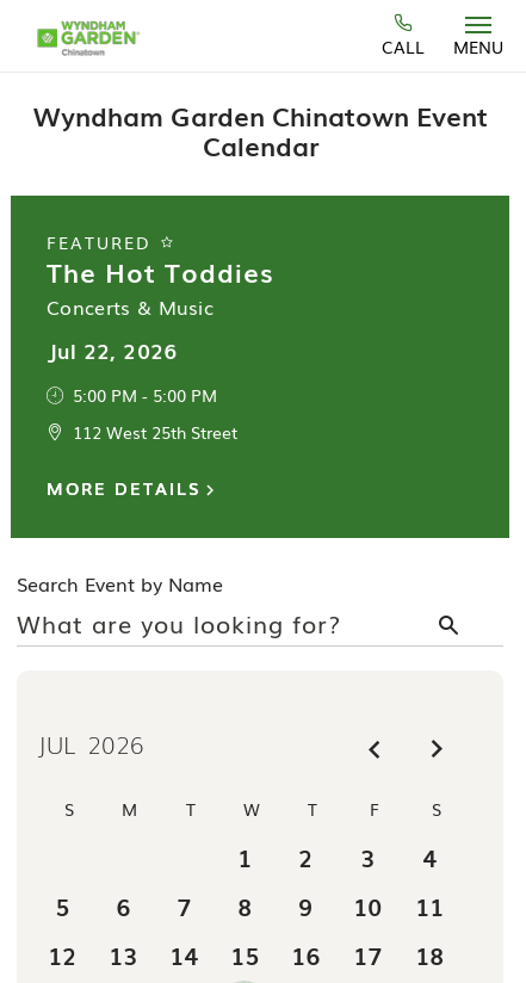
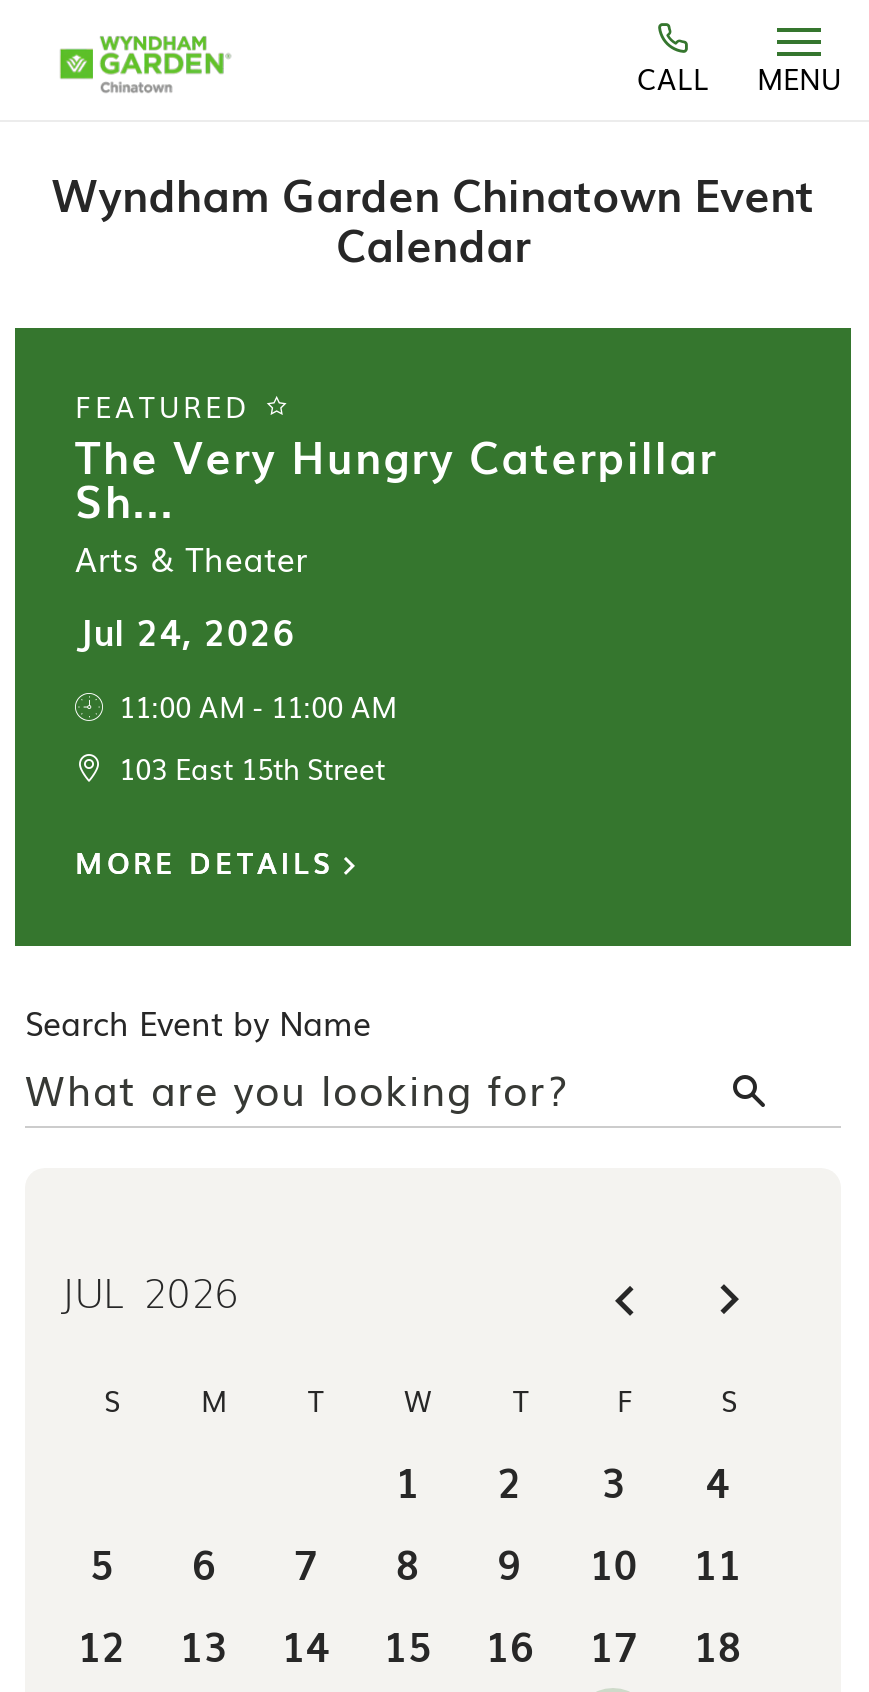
[47,252,274,365] The Hot Toddies | Concerts & Music | Jul 22, 2026 -> [75,422,717,656] The Very Hungry Caterpillar | Sh... | Arts & Theater | Jul 24, 2026
[73,383,217,407] 5:00 PM - 5:00 PM -> [119,686,397,726] 11:00 AM - 11:00 AM
[73,420,237,444] 112 West 25th Street -> [119,748,385,788] 103 East 15th Street

